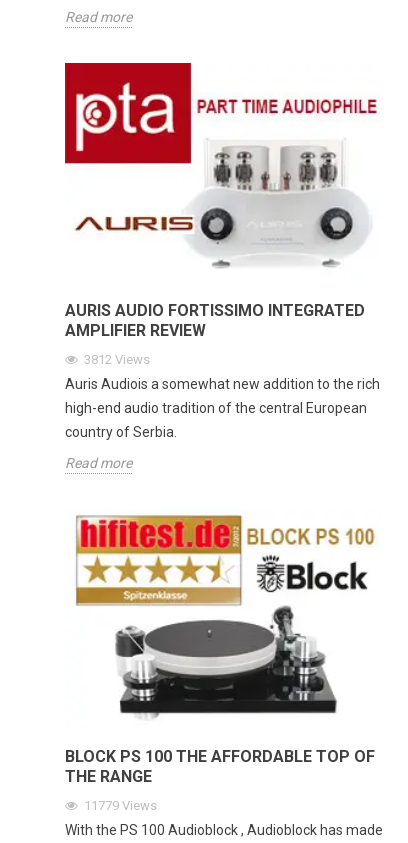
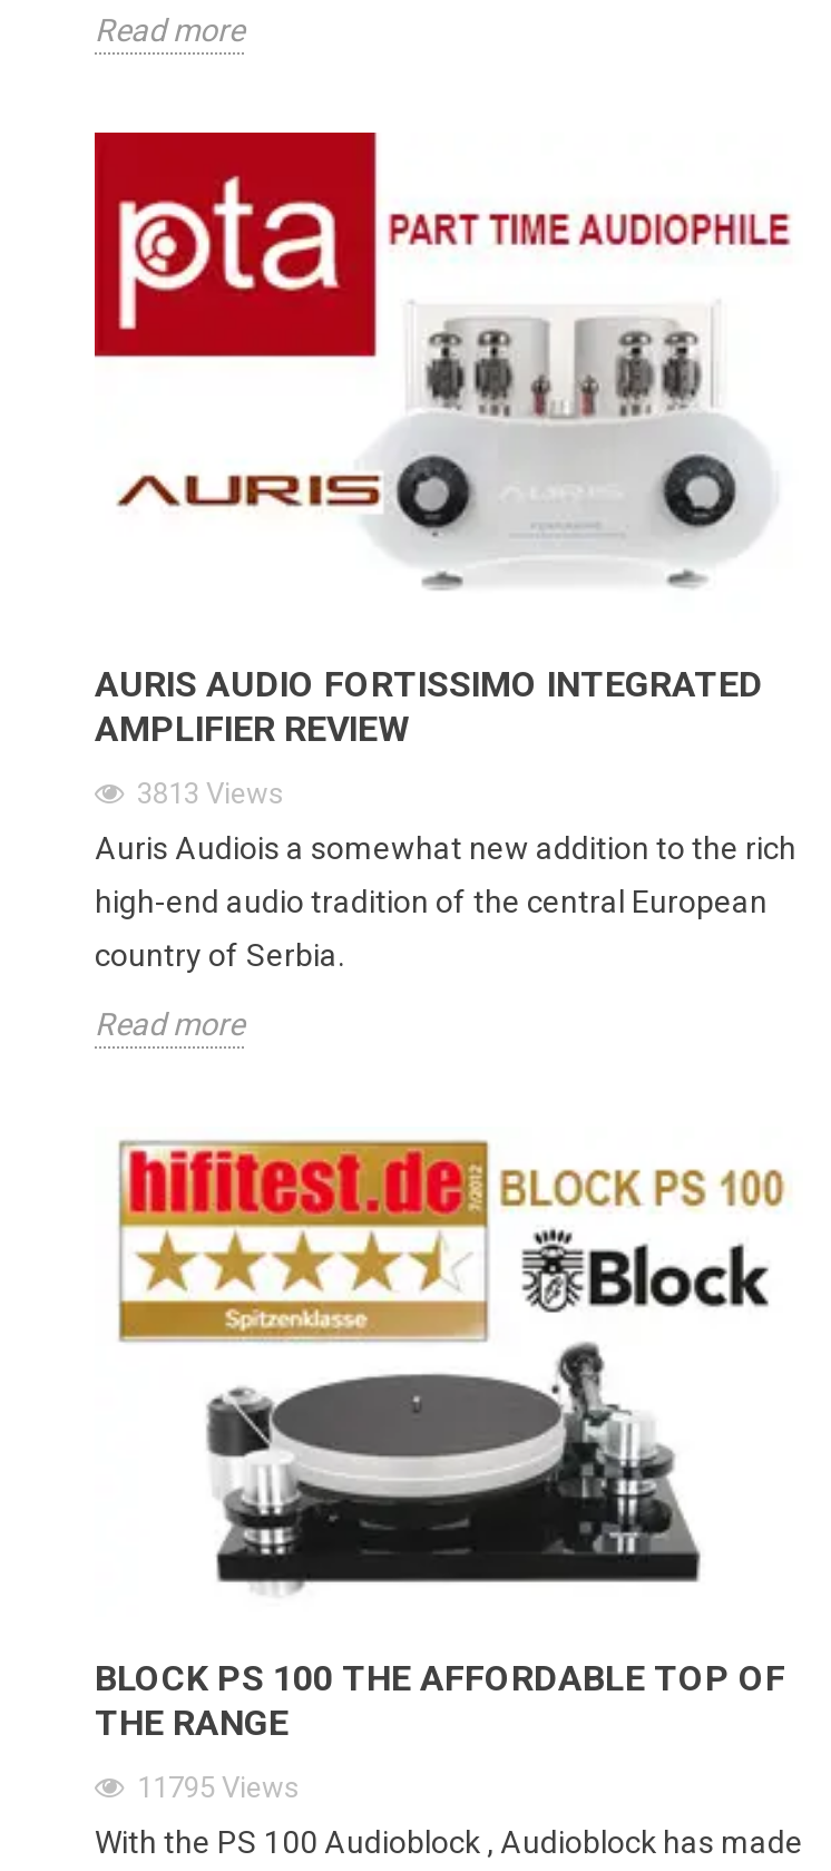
[81,352,150,367] 3812 Views -> [130,776,284,810] 3813 Views
[81,798,157,813] 11779 Views -> [130,1771,300,1804] 11795 Views

